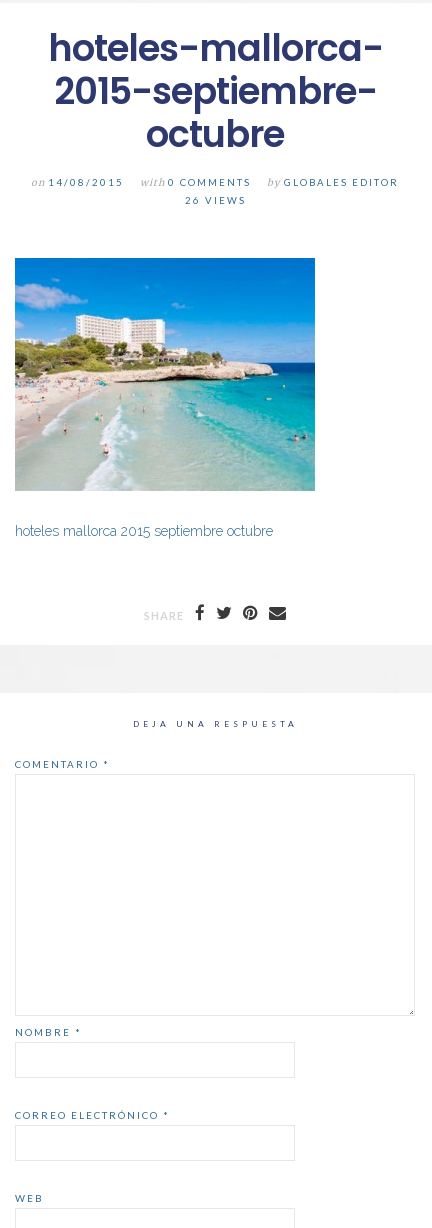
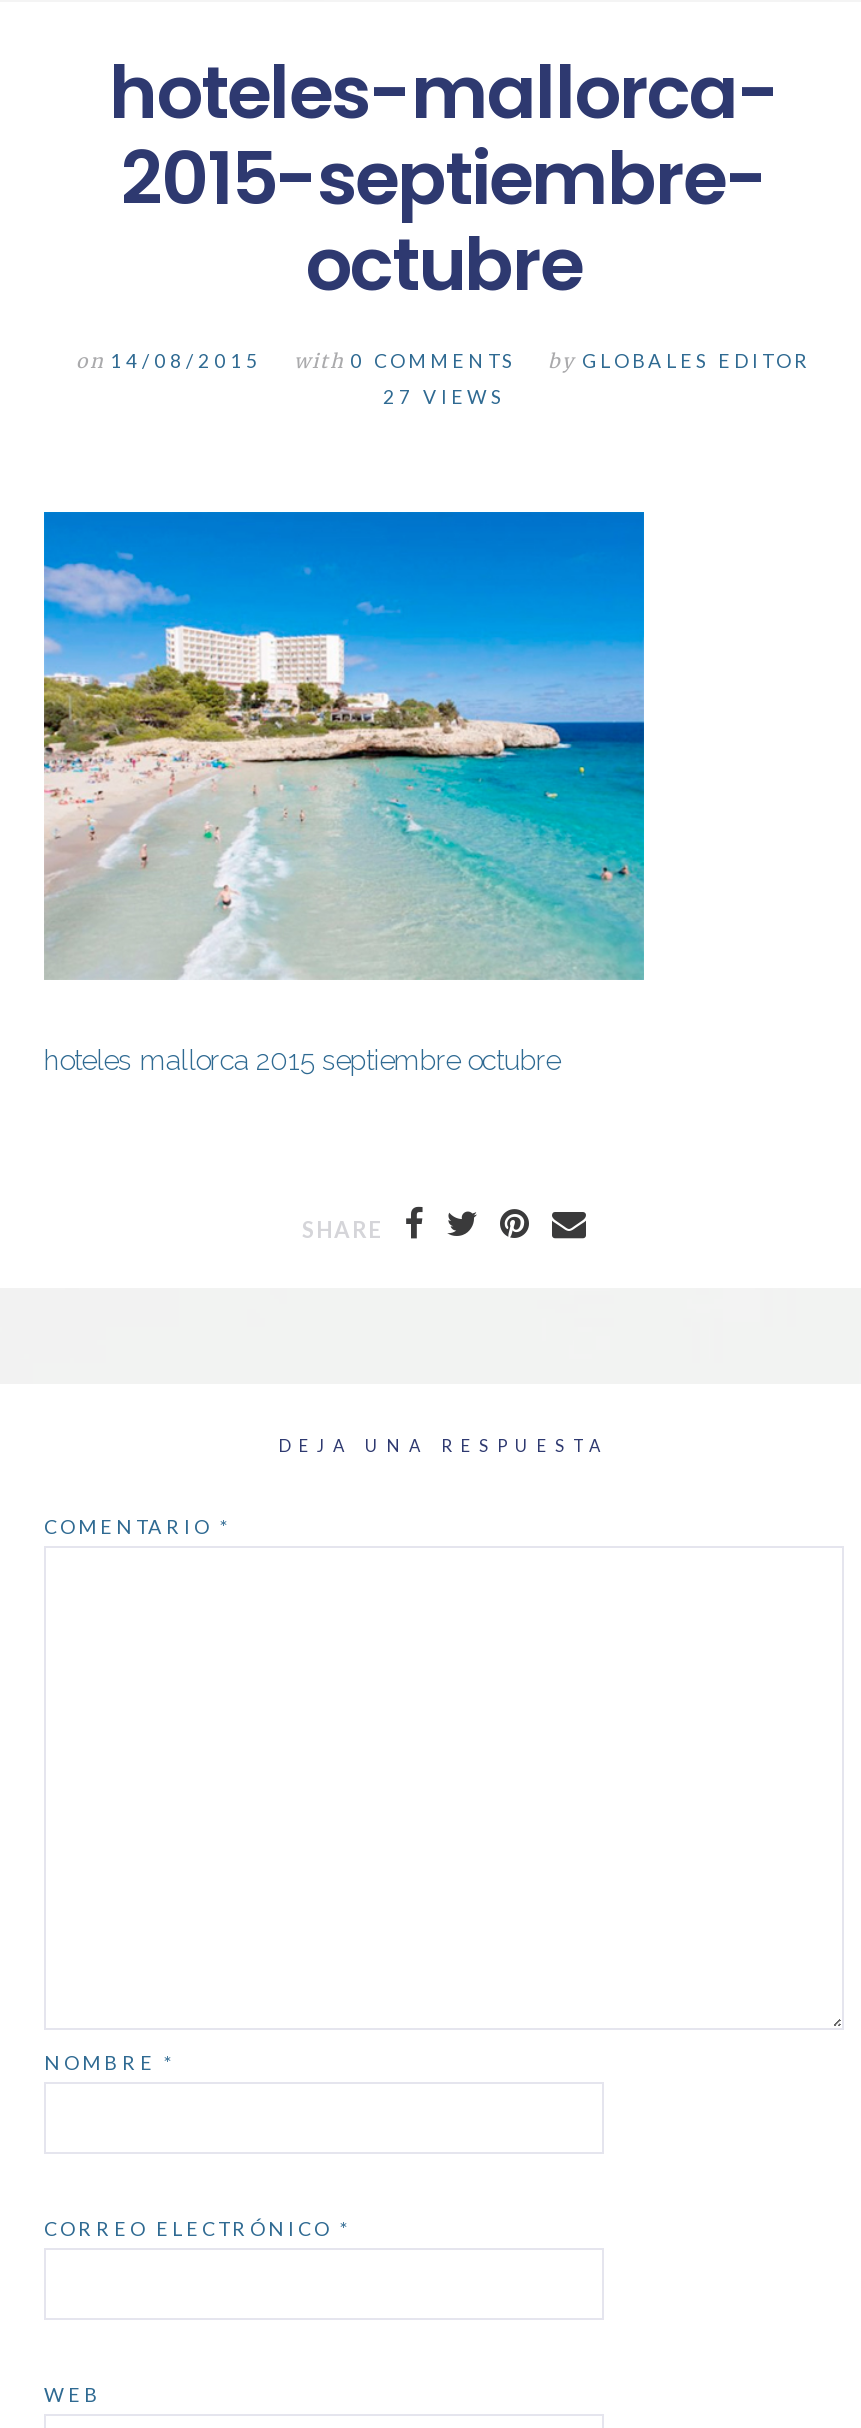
[184,195,245,206] 26 VIEWS -> [383,387,505,409] 27 VIEWS

